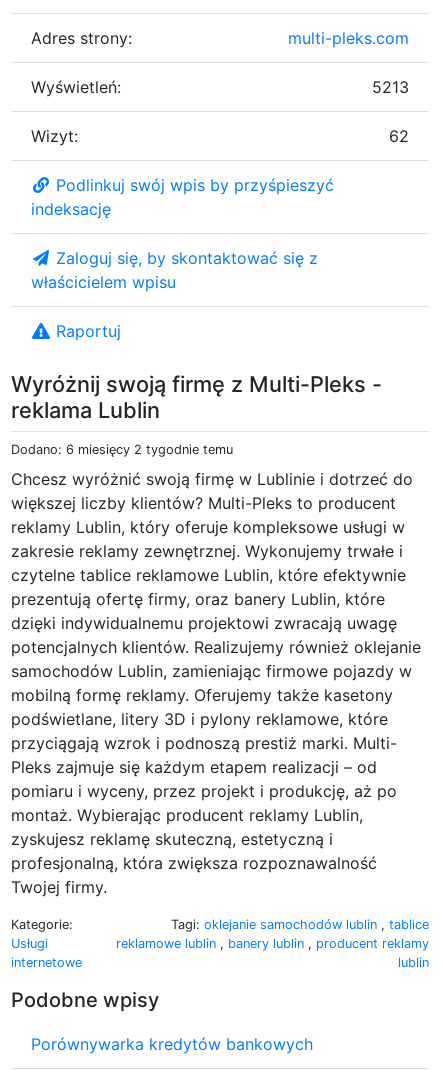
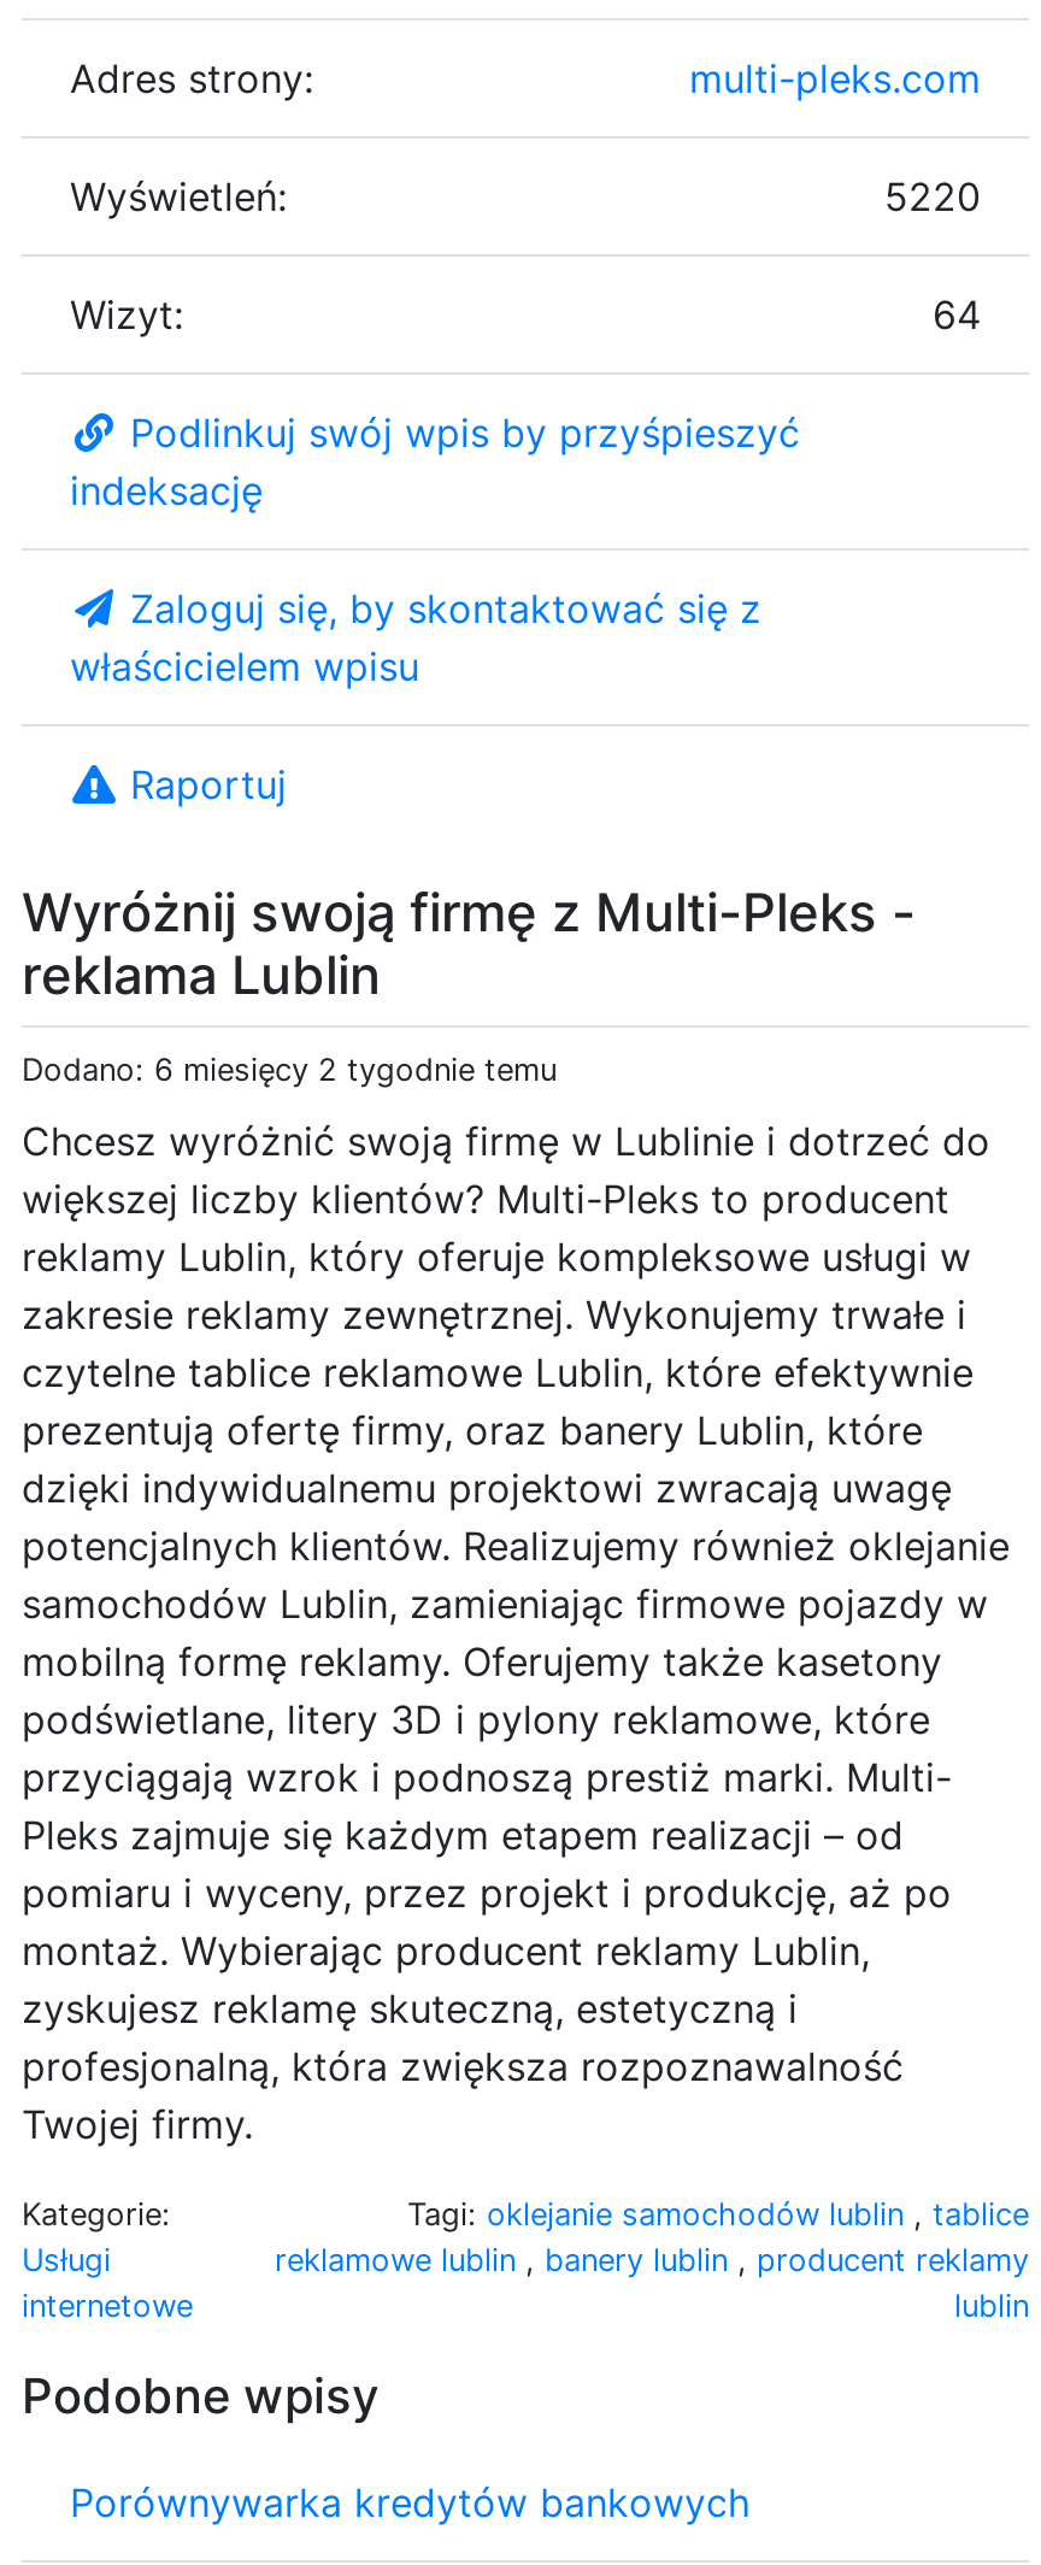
[372,77,409,97] 5213 -> [884,171,981,220] 5220
[389,126,409,146] 62 -> [933,289,981,338] 64

